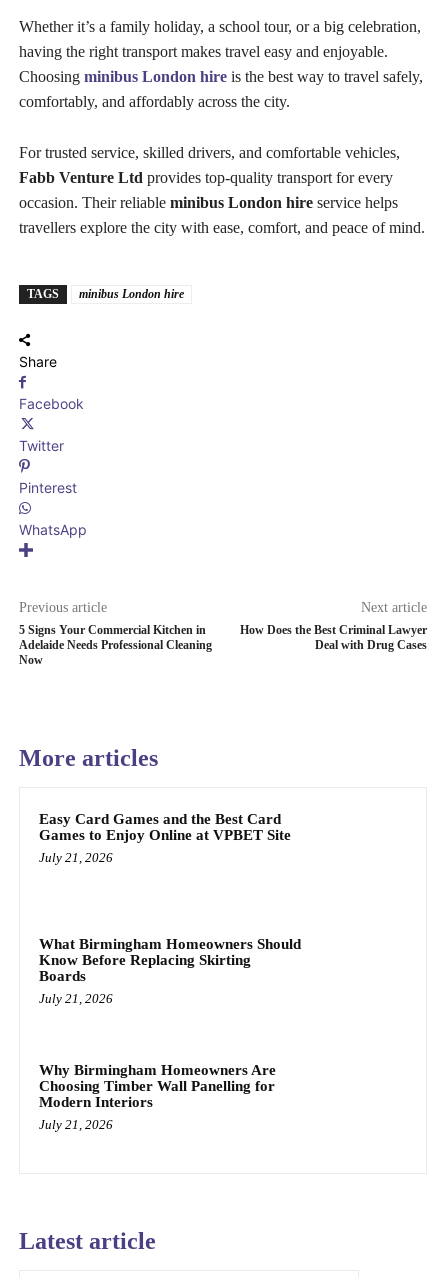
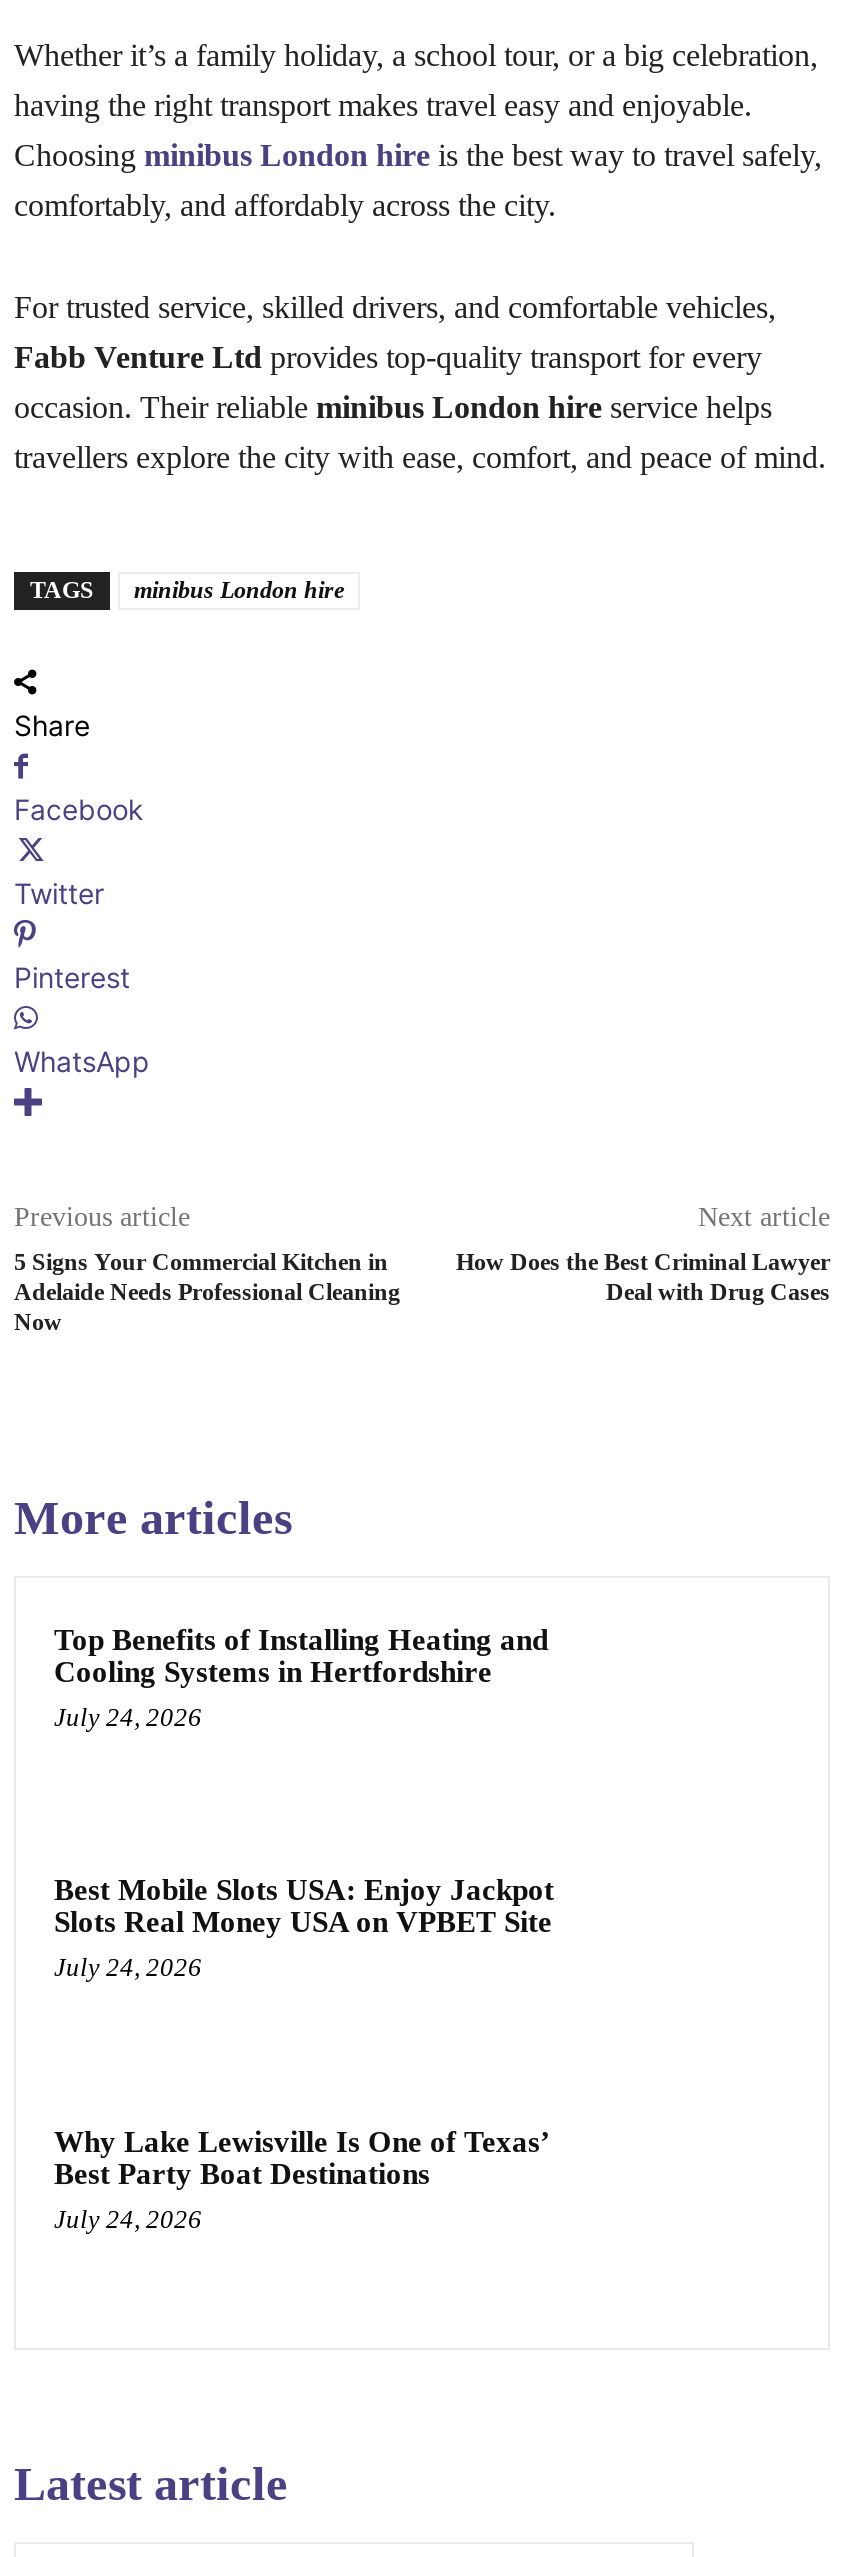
[39,811,291,865] Easy Card Games and the Best Card | Games to Enjoy Online at VPBET Site | July 21, 2026 -> [54,1623,548,1731] Top Benefits of Installing Heating and | Cooling Systems in Hertfordshire | July 24, 2026
[39,936,301,1006] What Birmingham Homeowners Should | Know Before Replacing Skirting | Boards | July 21, 2026 -> [54,1875,554,1983] Best Mobile Slots USA: Enjoy Jackpot | Slots Real Money USA on VPBET Site | July 24, 2026
[39,1062,276,1132] Why Birmingham Homeowners Are | Choosing Timber Wall Panelling for | Modern Interiors | July 21, 2026 -> [54,2126,550,2234] Why Lake Lewisville Is One of Texas’ | Best Party Boat Destinations | July 24, 2026

